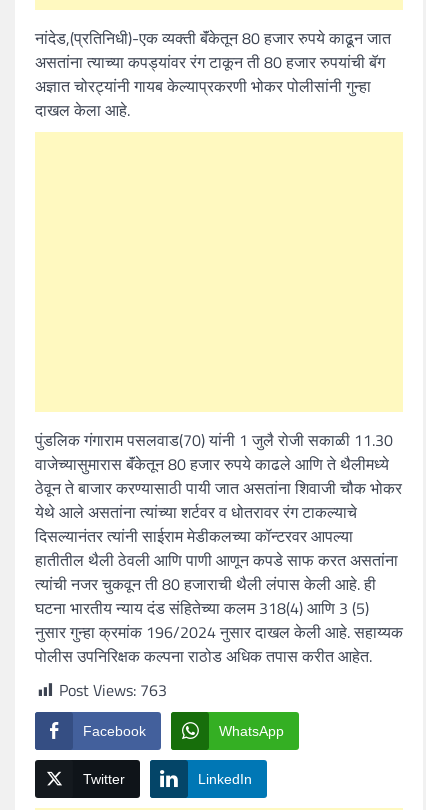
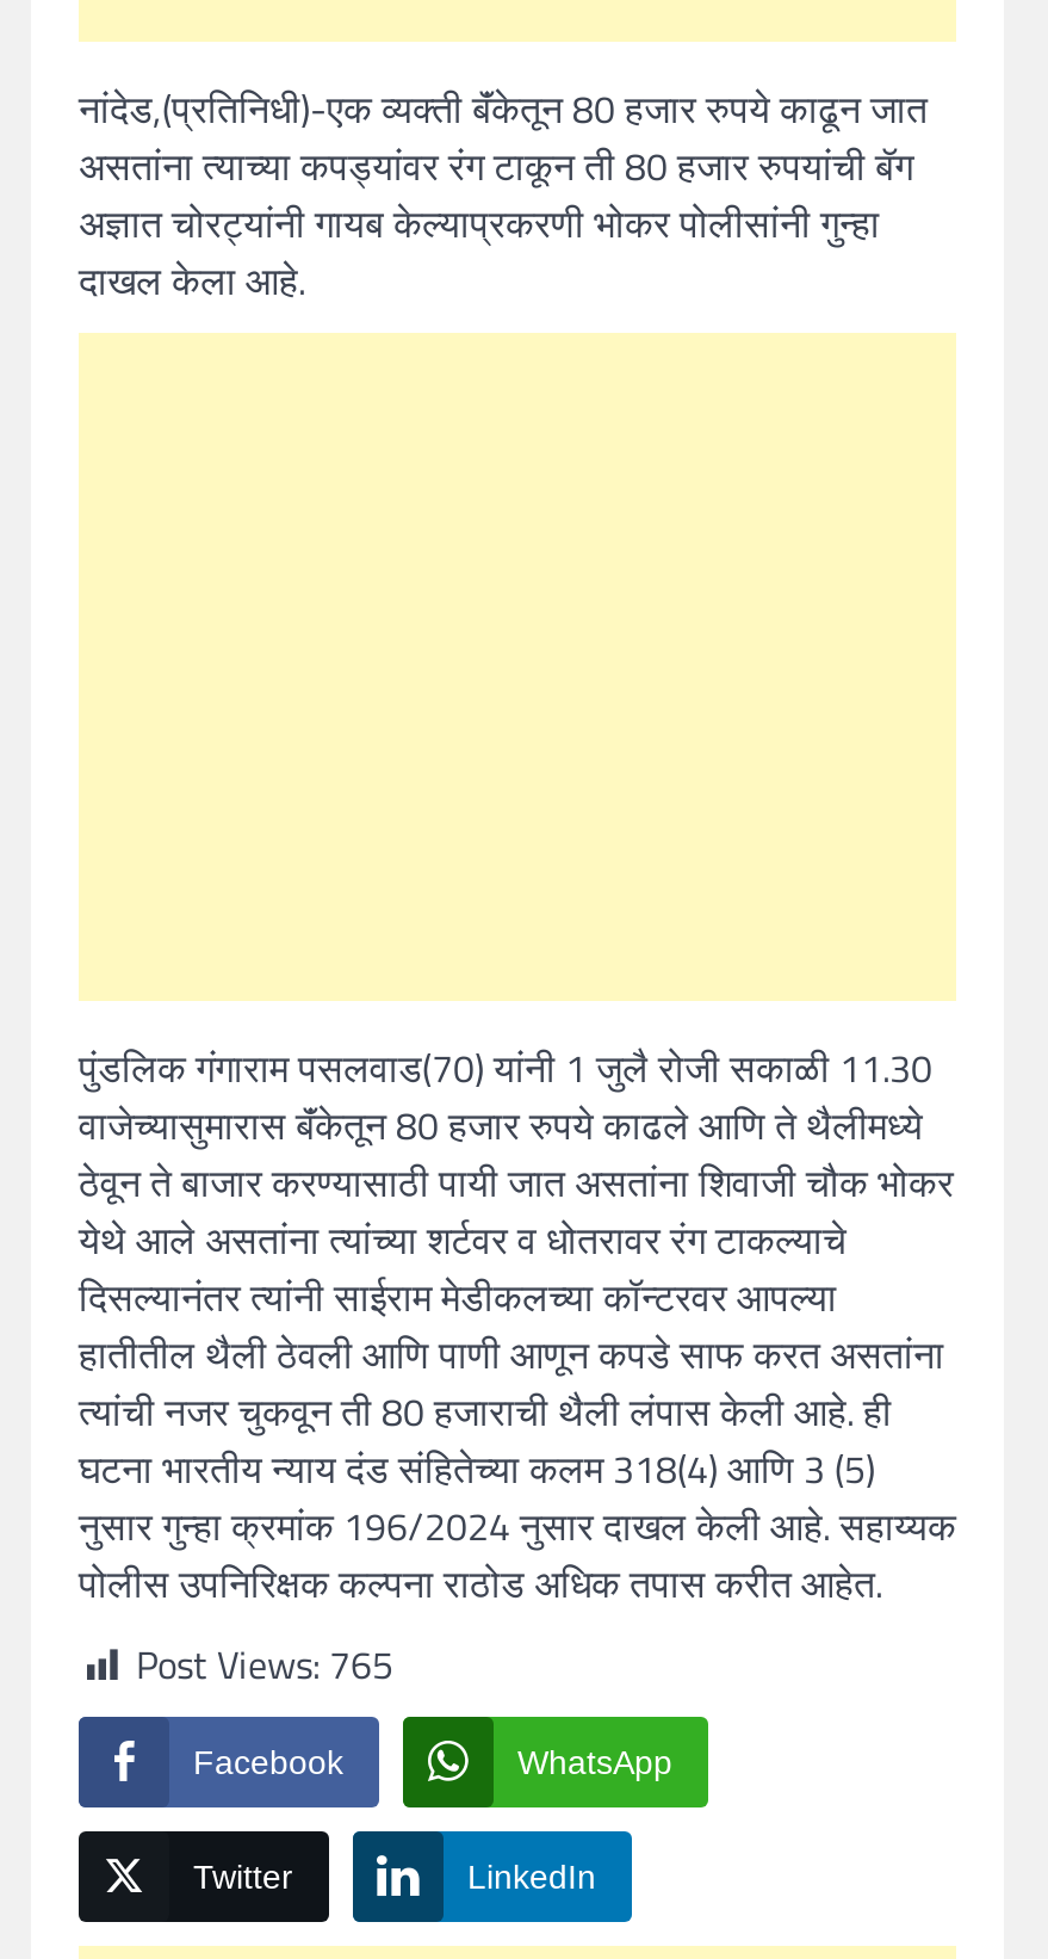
[59,678,167,702] Post Views: 763 -> [136,1635,393,1692] Post Views: 765

